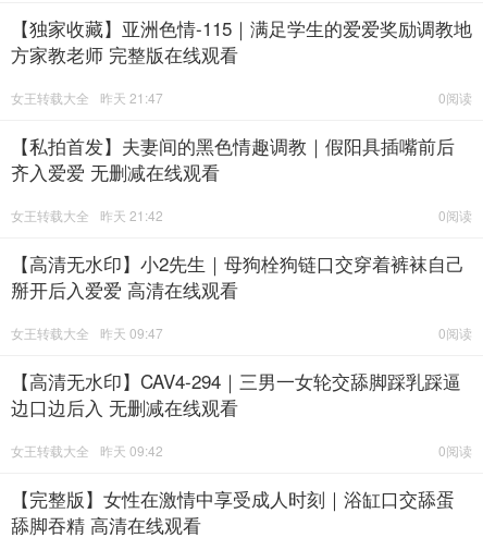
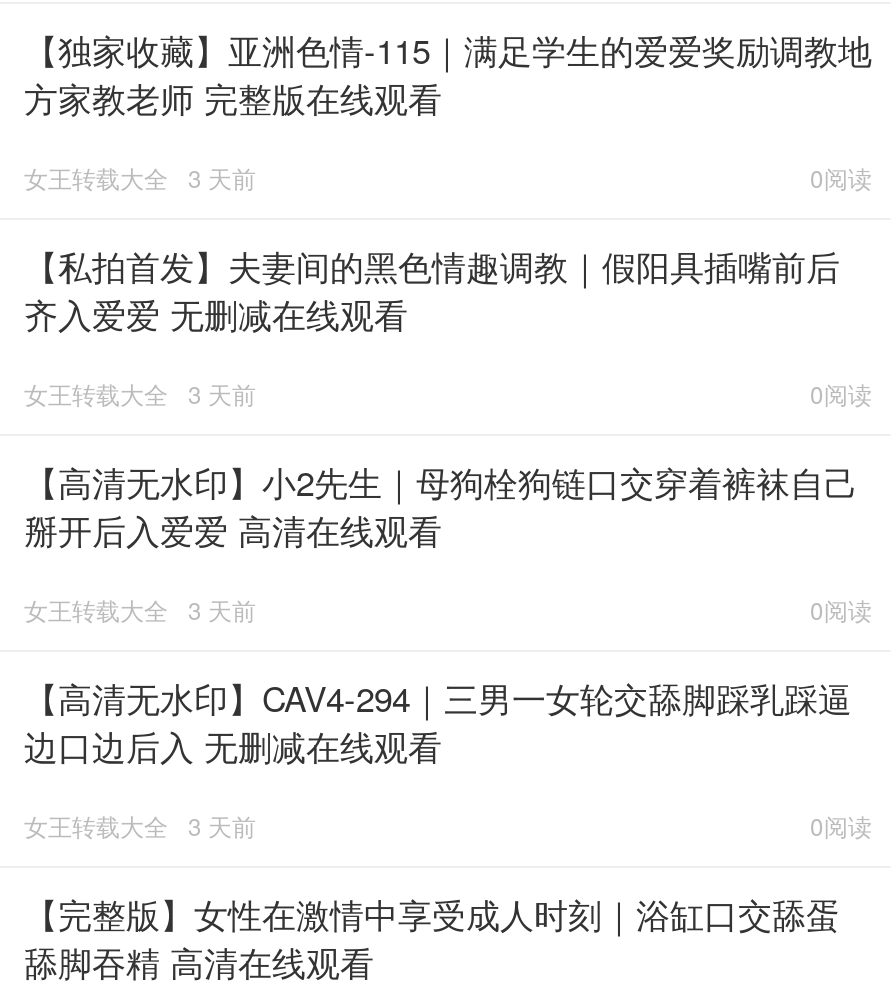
[11,88,163,107] 女王转载大全 昨天 21:47 -> [24,160,256,194] 女王转载大全 3 天前
[11,206,163,224] 女王转载大全 昨天 21:42 -> [24,376,256,410] 女王转载大全 3 天前
[11,323,163,342] 女王转载大全 昨天 09:47 -> [24,592,256,626] 女王转载大全 3 天前
[11,441,163,459] 女王转载大全 昨天 09:42 -> [24,808,256,842] 女王转载大全 3 天前

